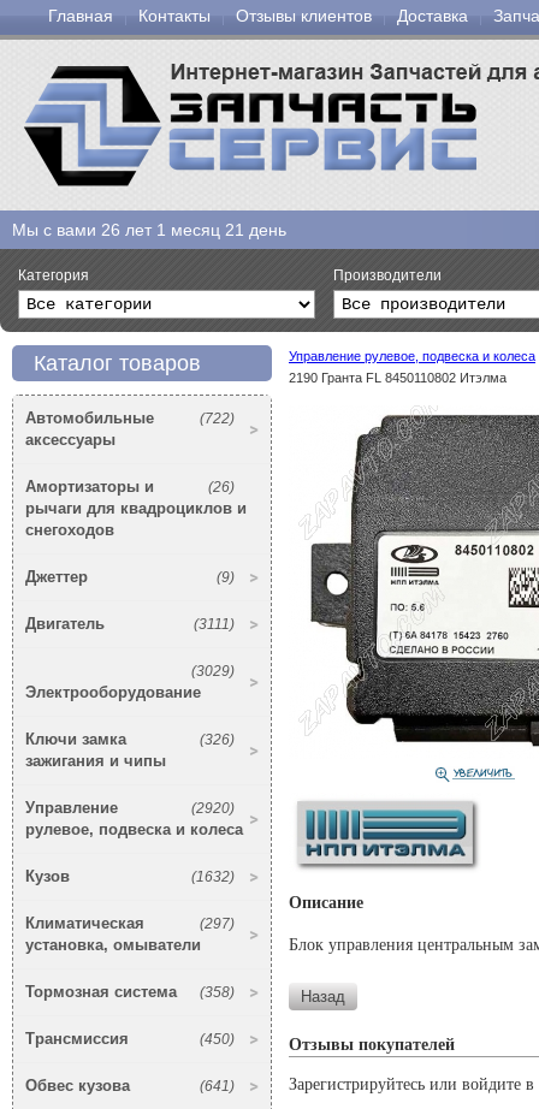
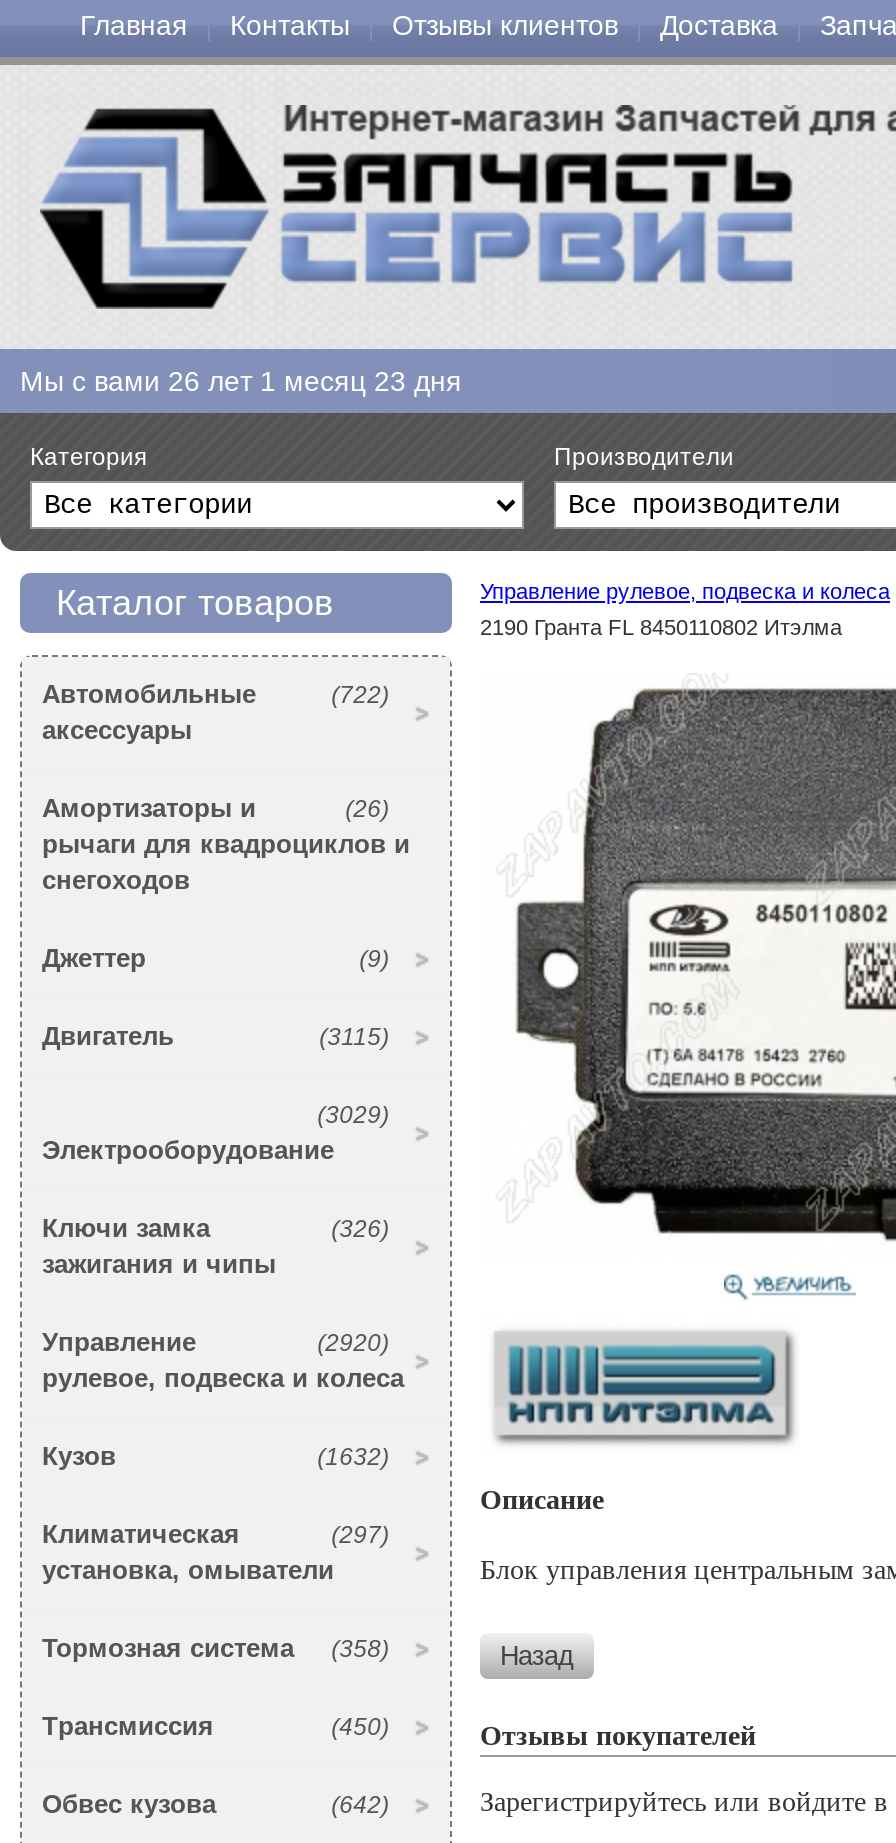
[12,220,286,239] Мы с вами 26 лет 1 месяц 21 день -> [20,365,462,397] Мы с вами 26 лет 1 месяц 23 дня
[193,616,234,633] (3111) -> [319,1023,389,1051] (3115)
[199,1078,234,1095] (641) -> [331,1791,389,1819] (642)

